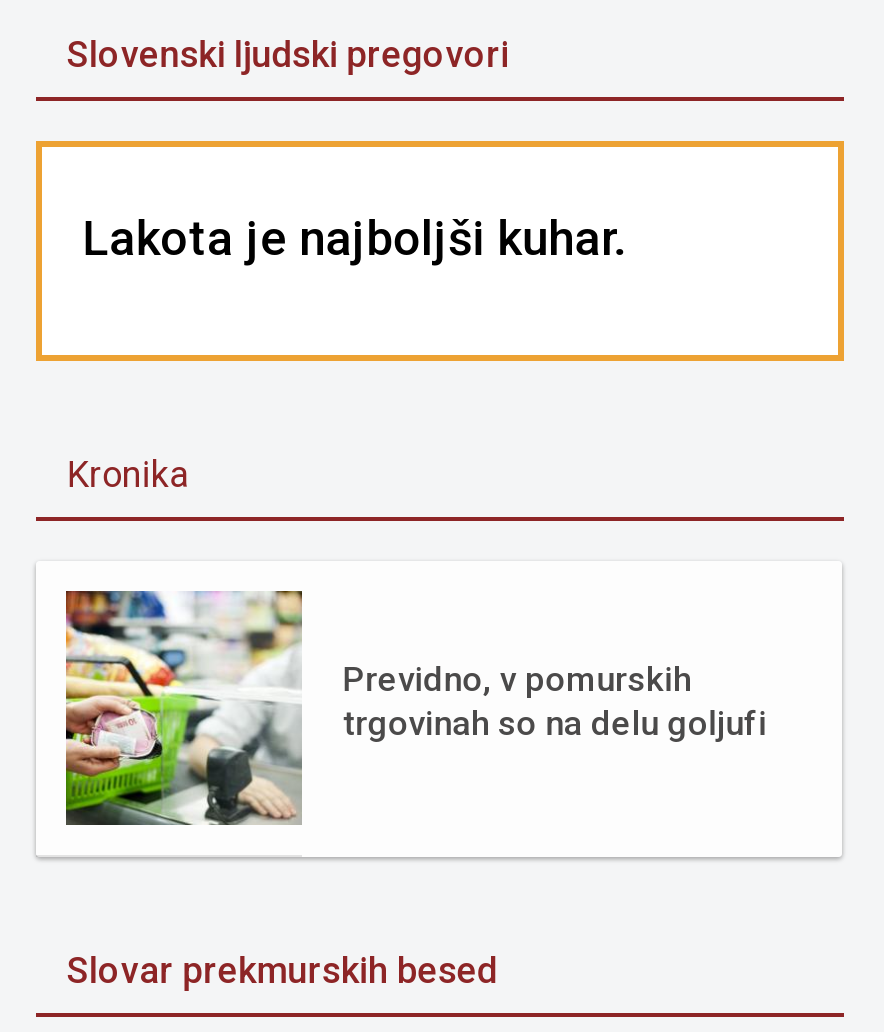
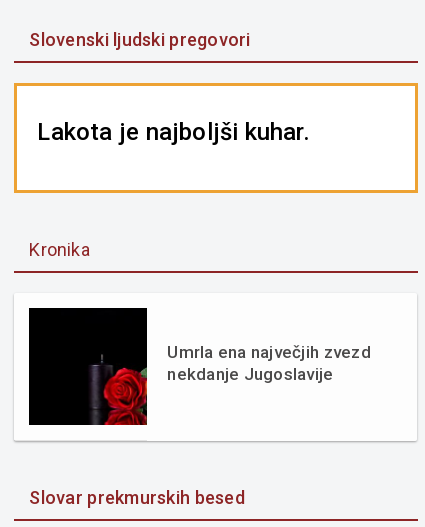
[64,589,767,827] [image] | Previdno, v pomurskih | trgovinah so na delu goljufi -> [28,307,371,426] [image] | Umrla ena največjih zvezd | nekdanje Jugoslavije

